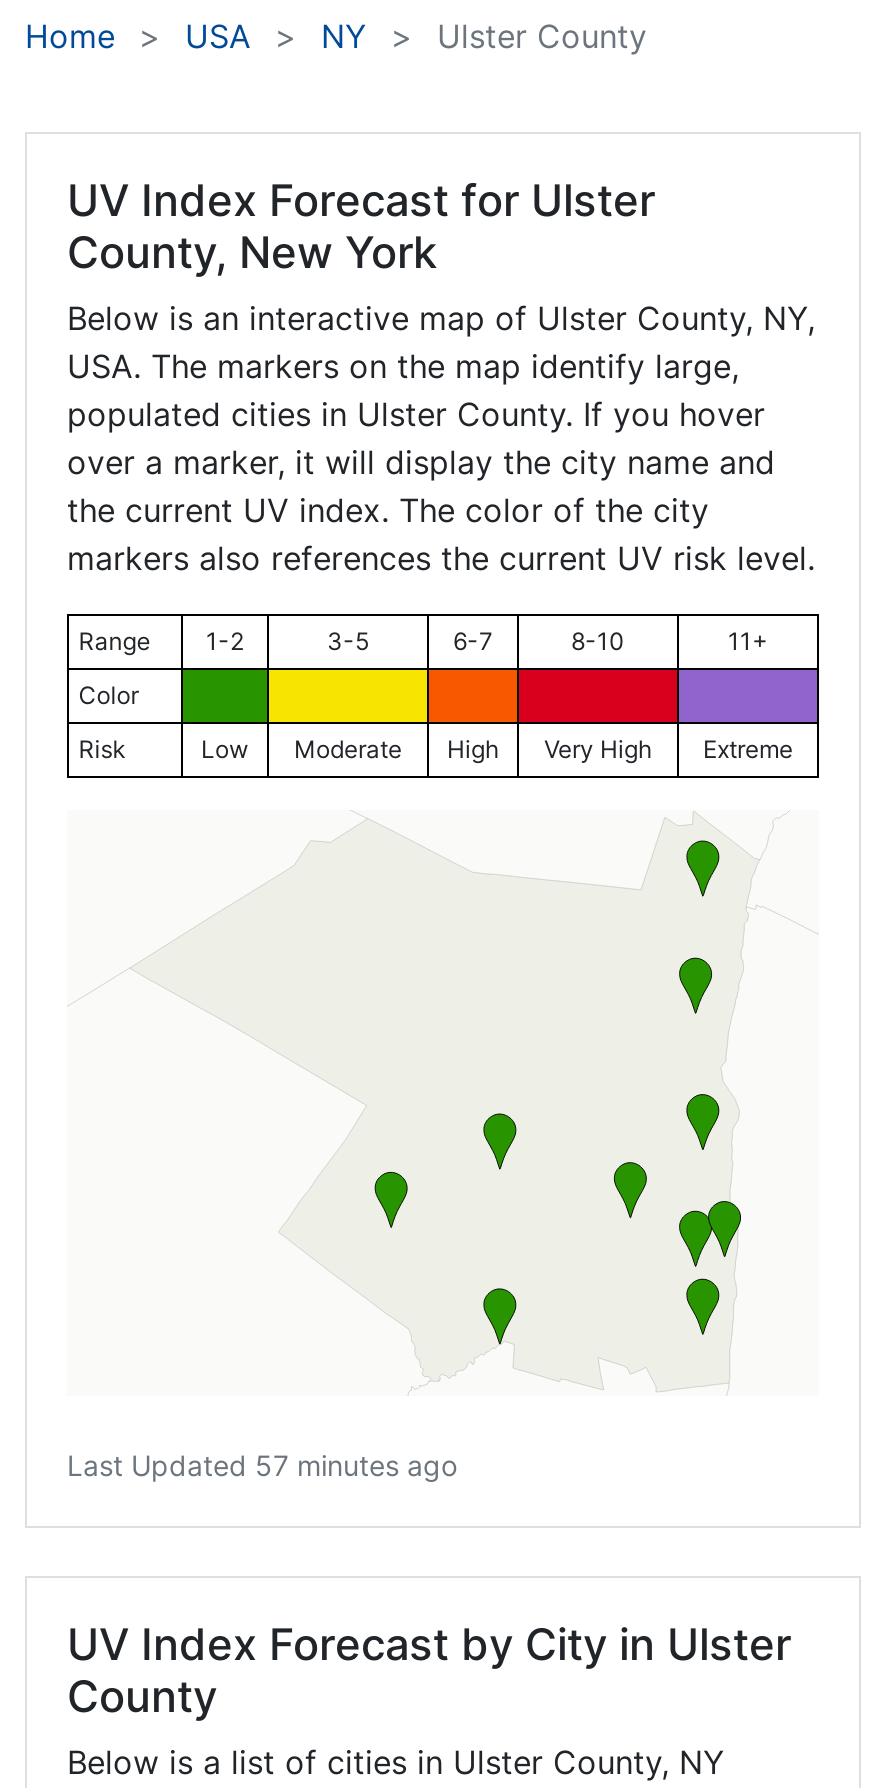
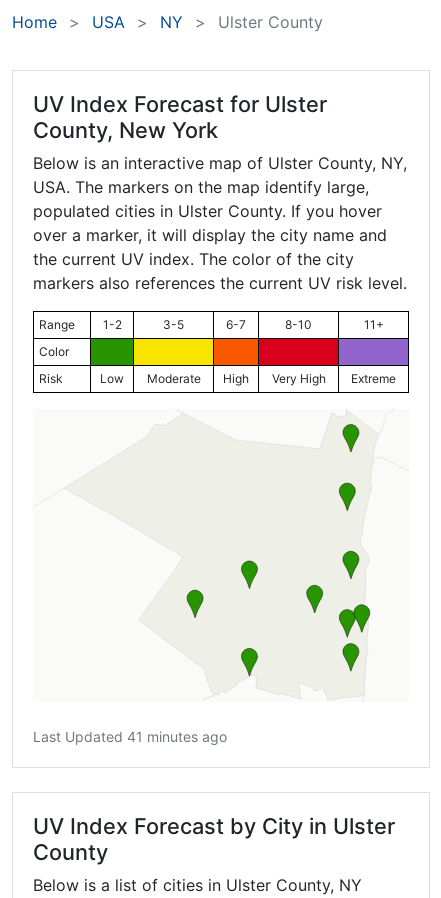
[67,1448,457,1482] Last Updated 57 minutes ago -> [33,728,227,745] Last Updated 41 minutes ago

